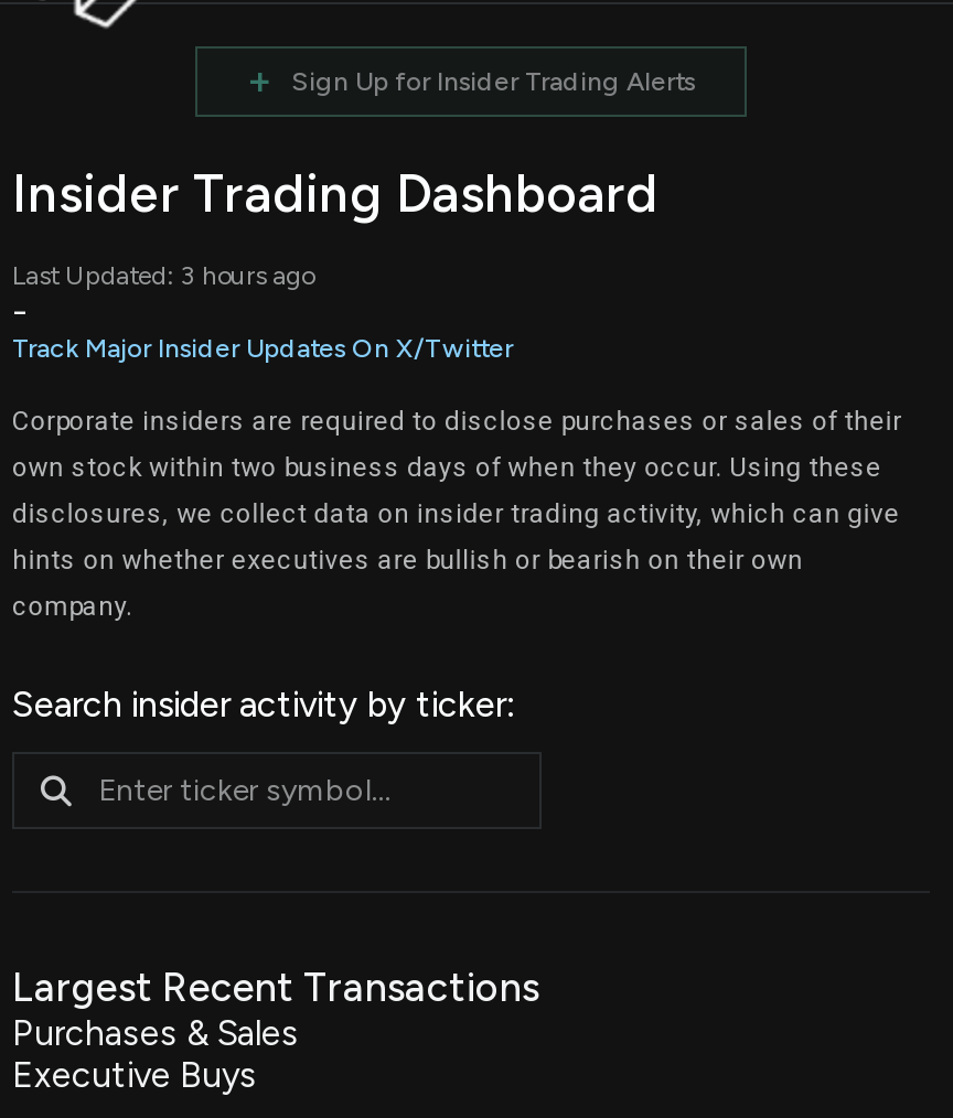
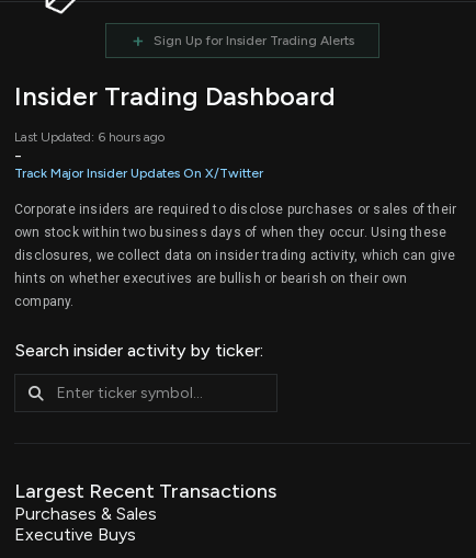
[12,260,314,291] Last Updated: 3 hours ago -> [14,129,165,145] Last Updated: 6 hours ago

